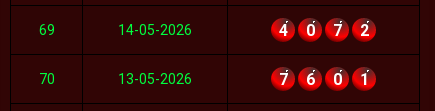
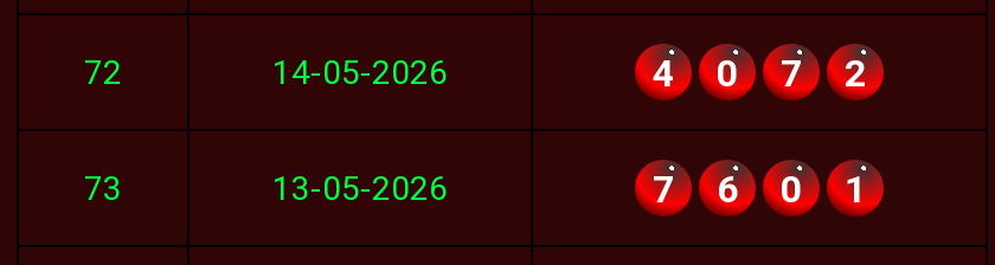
[38,22,54,38] 69 -> [84,54,122,92] 72
[38,71,54,87] 70 -> [84,170,122,208] 73

